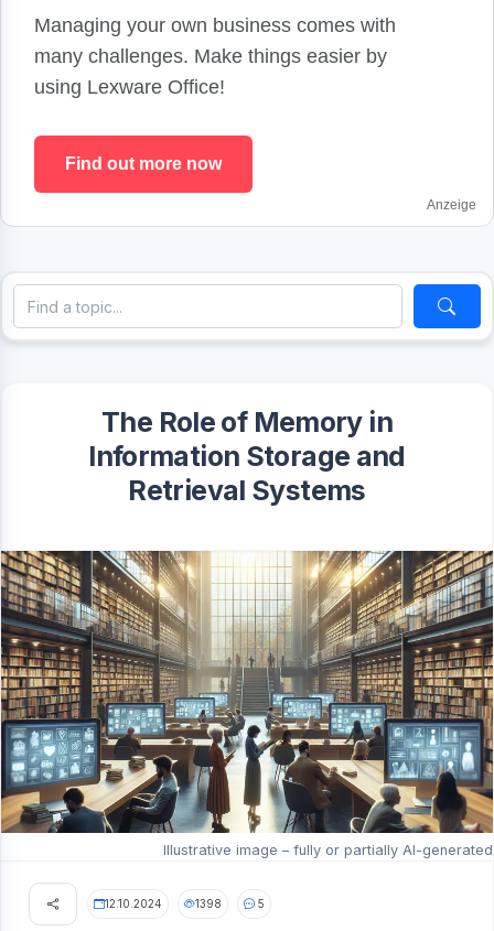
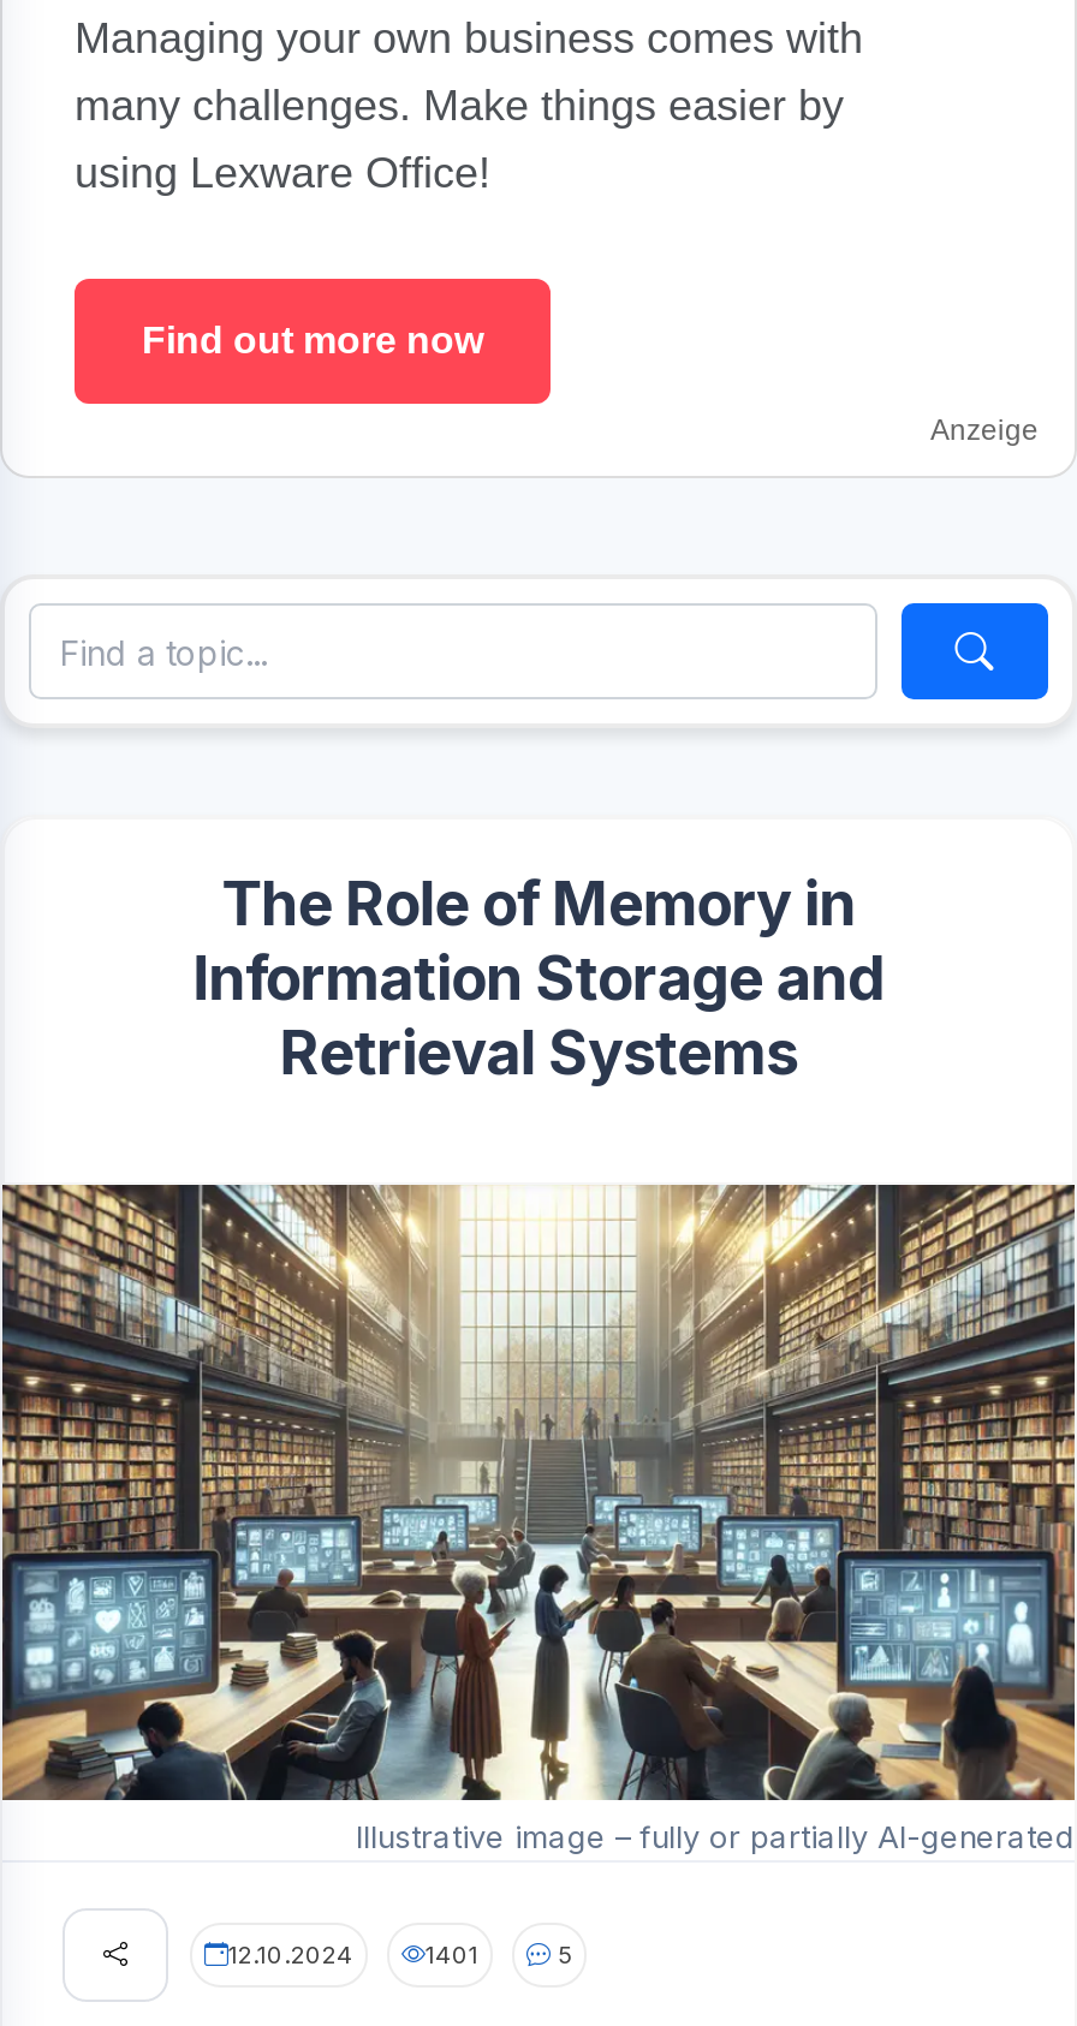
[195,897,222,910] 1398 -> [426,1940,478,1969] 1401

